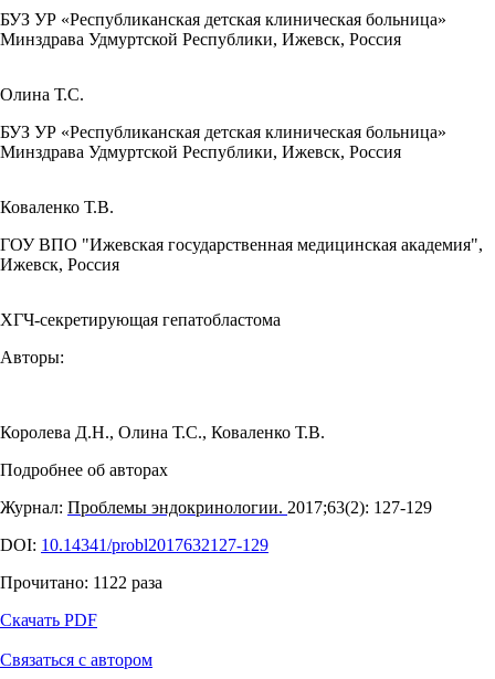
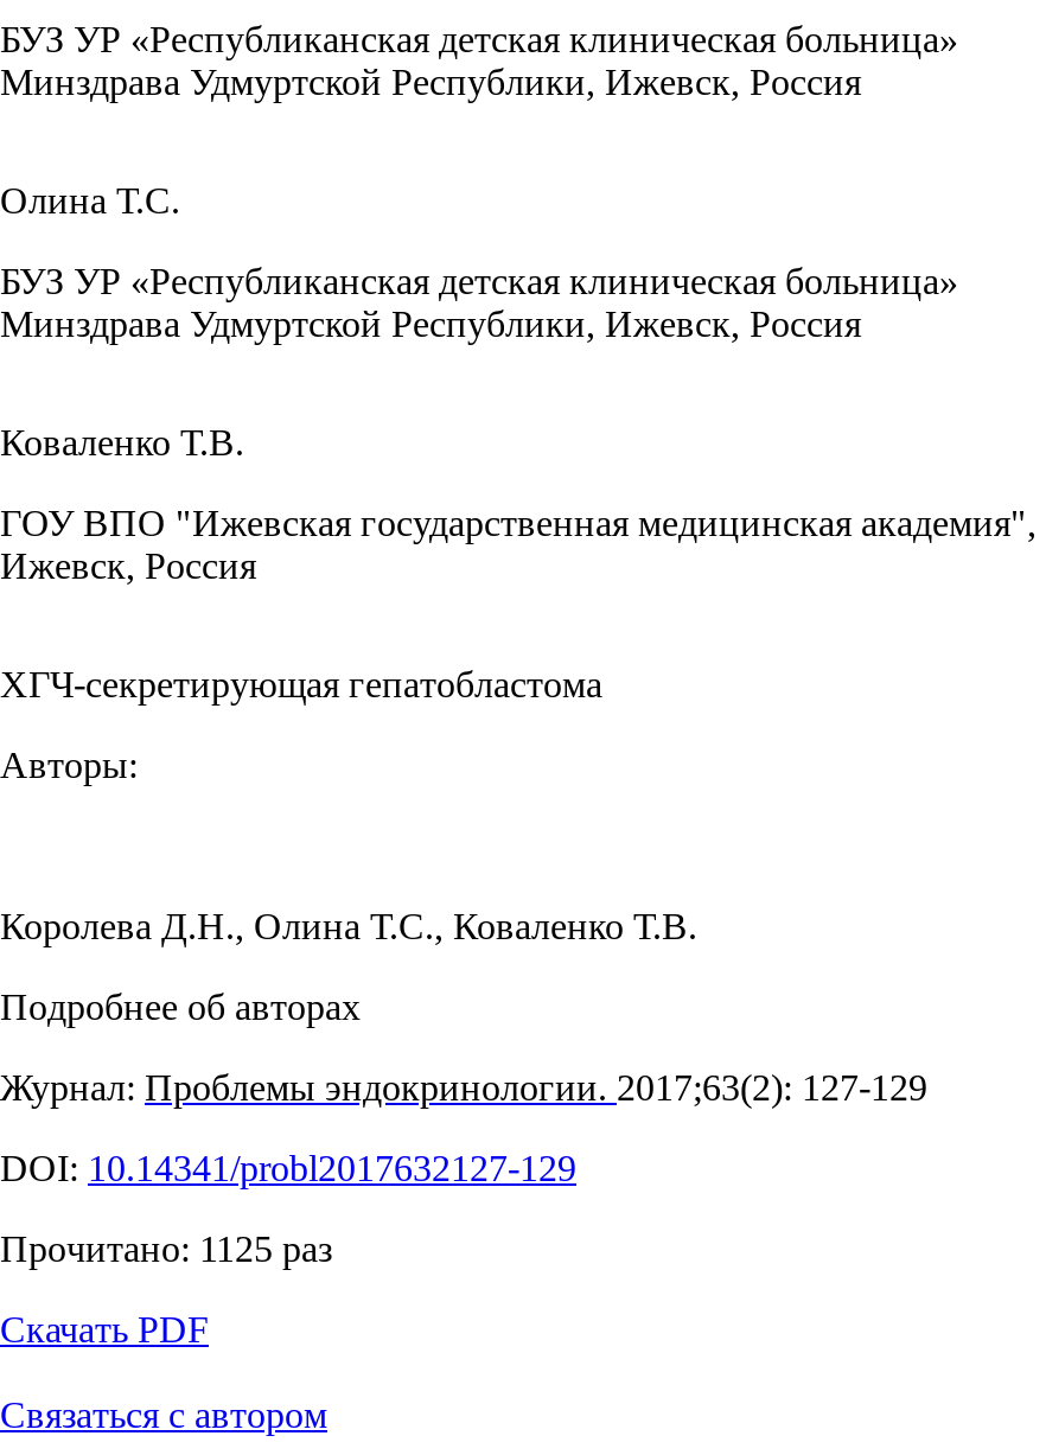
[0,573,162,592] Прочитано: 1122 раза -> [0,1229,332,1269] Прочитано: 1125 раз

